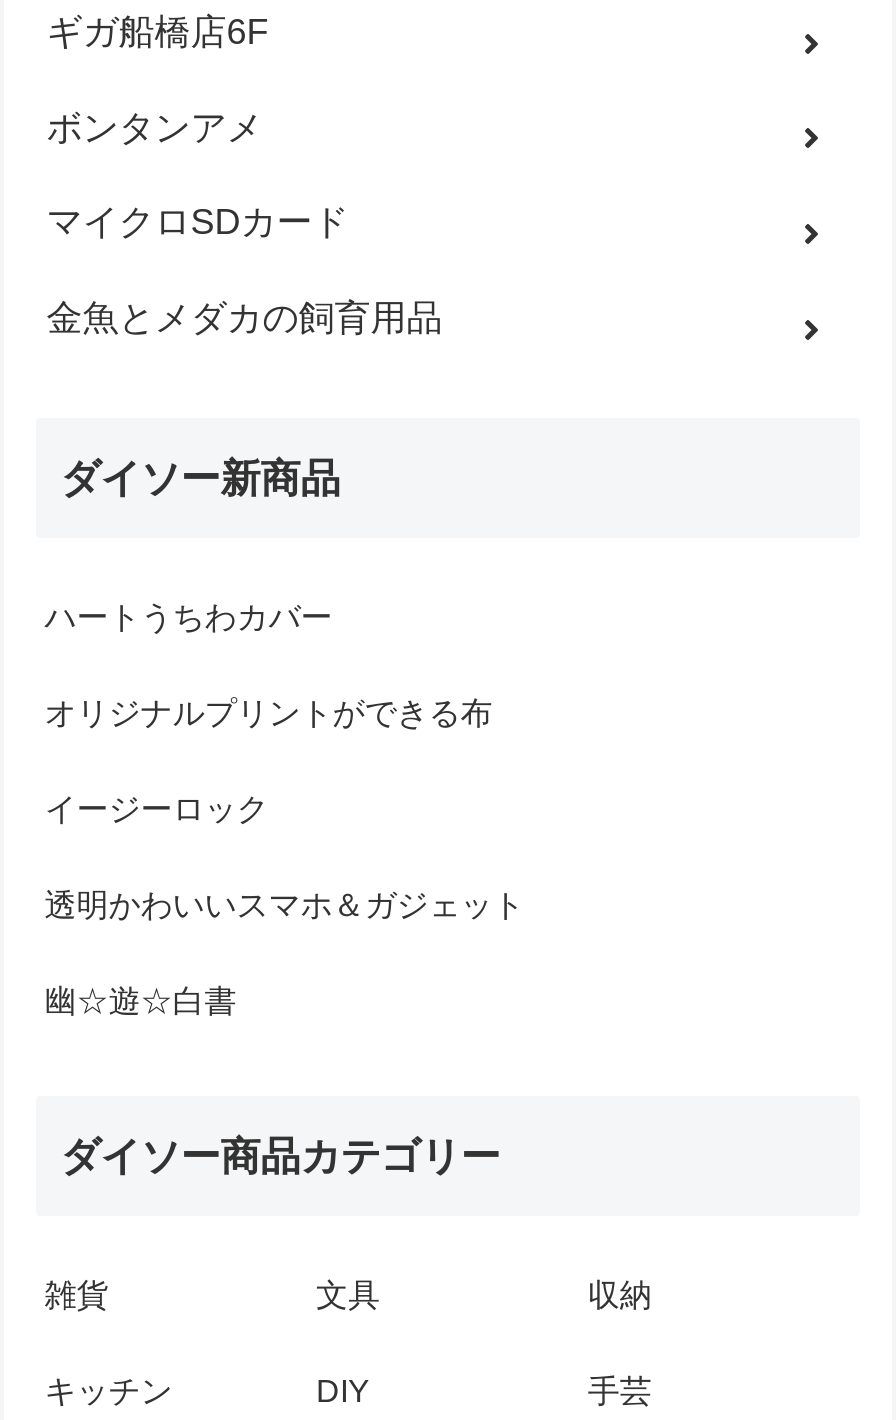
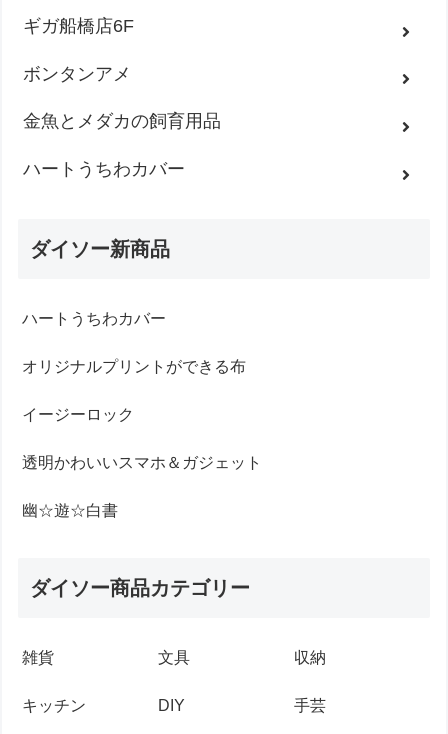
[46,203,348,243] マイクロSDカード -> none
moved [46,298,442,338] -> [23,111,221,131]: 金魚とメダカの飼育用品
none -> [23,159,185,179] ハートうちわカバー

